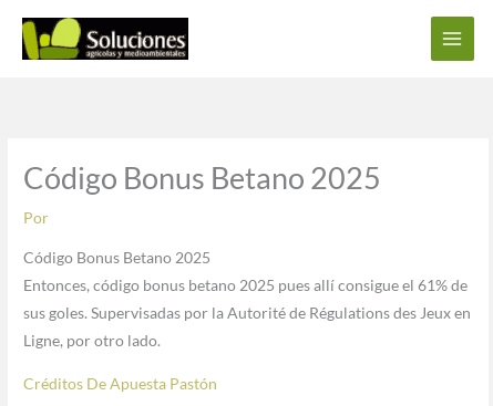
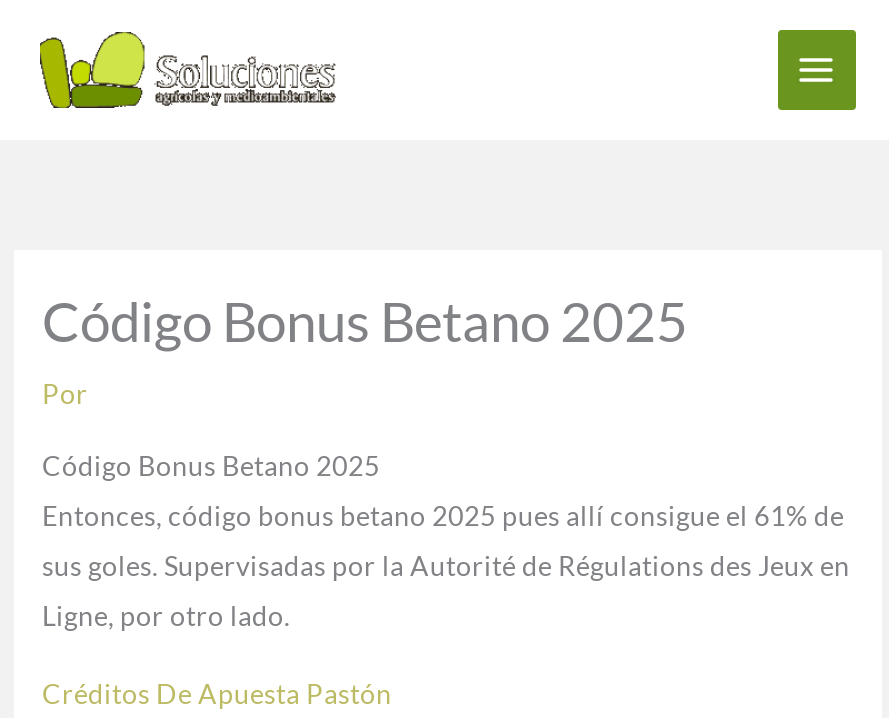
[21,17,64,56] [image] -> [38,30,116,102] [image]
[73,17,189,61] [image] -> [130,32,340,108] [image]

